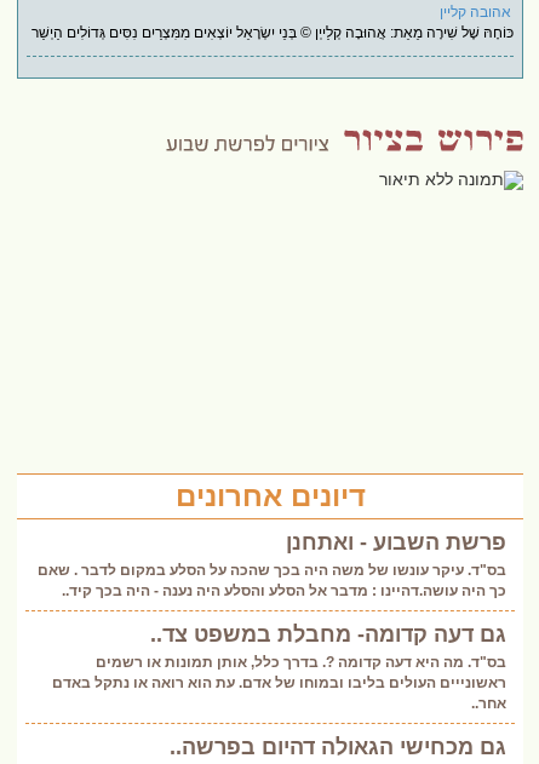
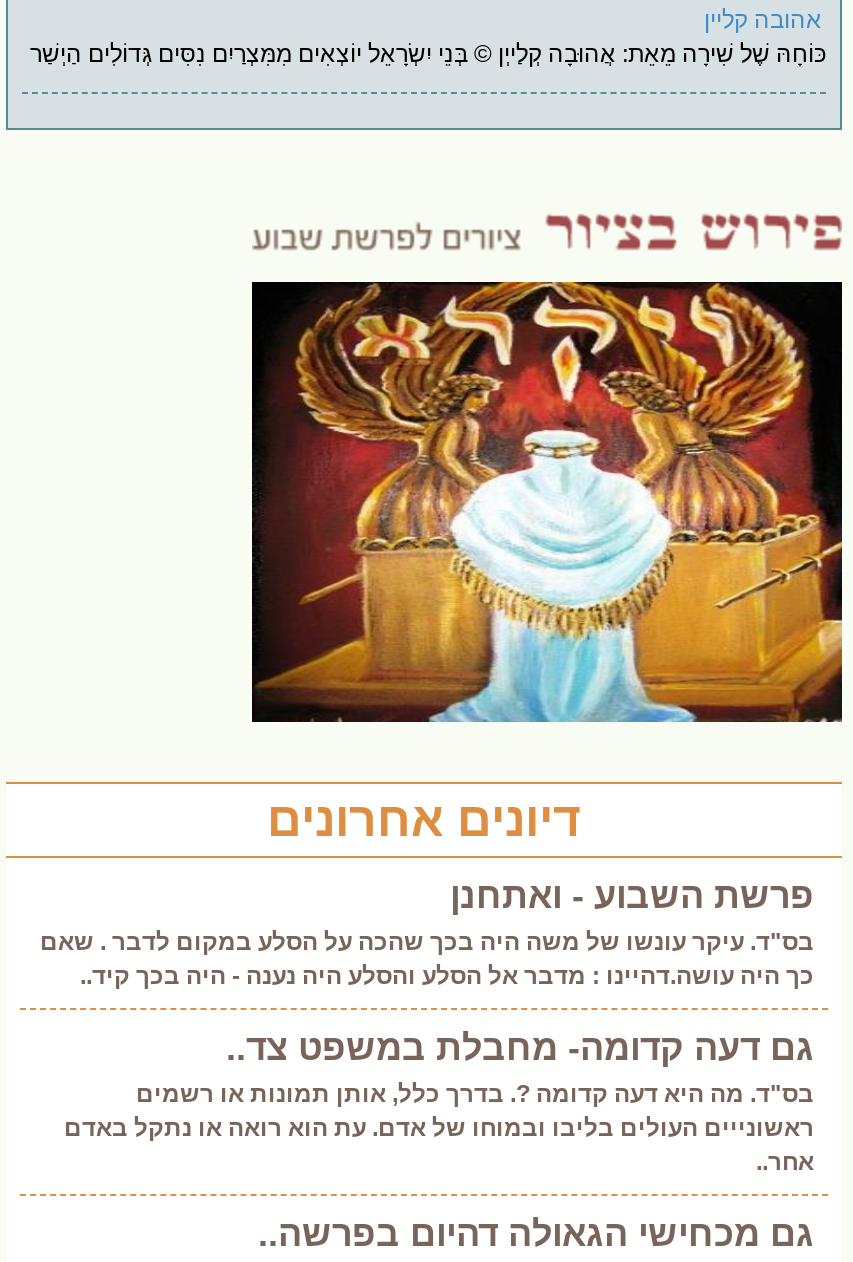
none -> [250,280,844,724] [image]

